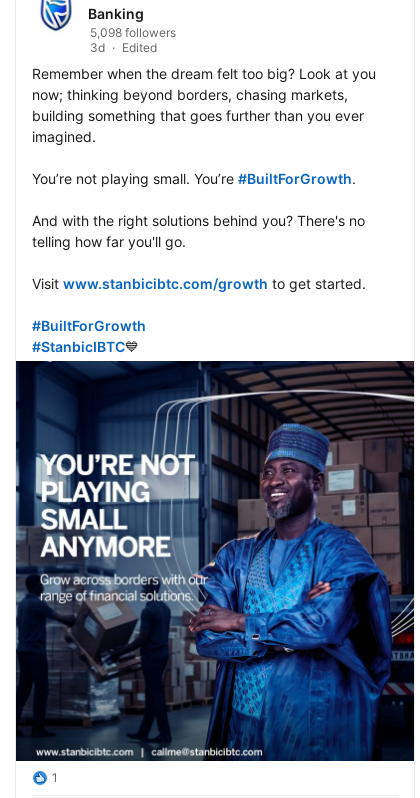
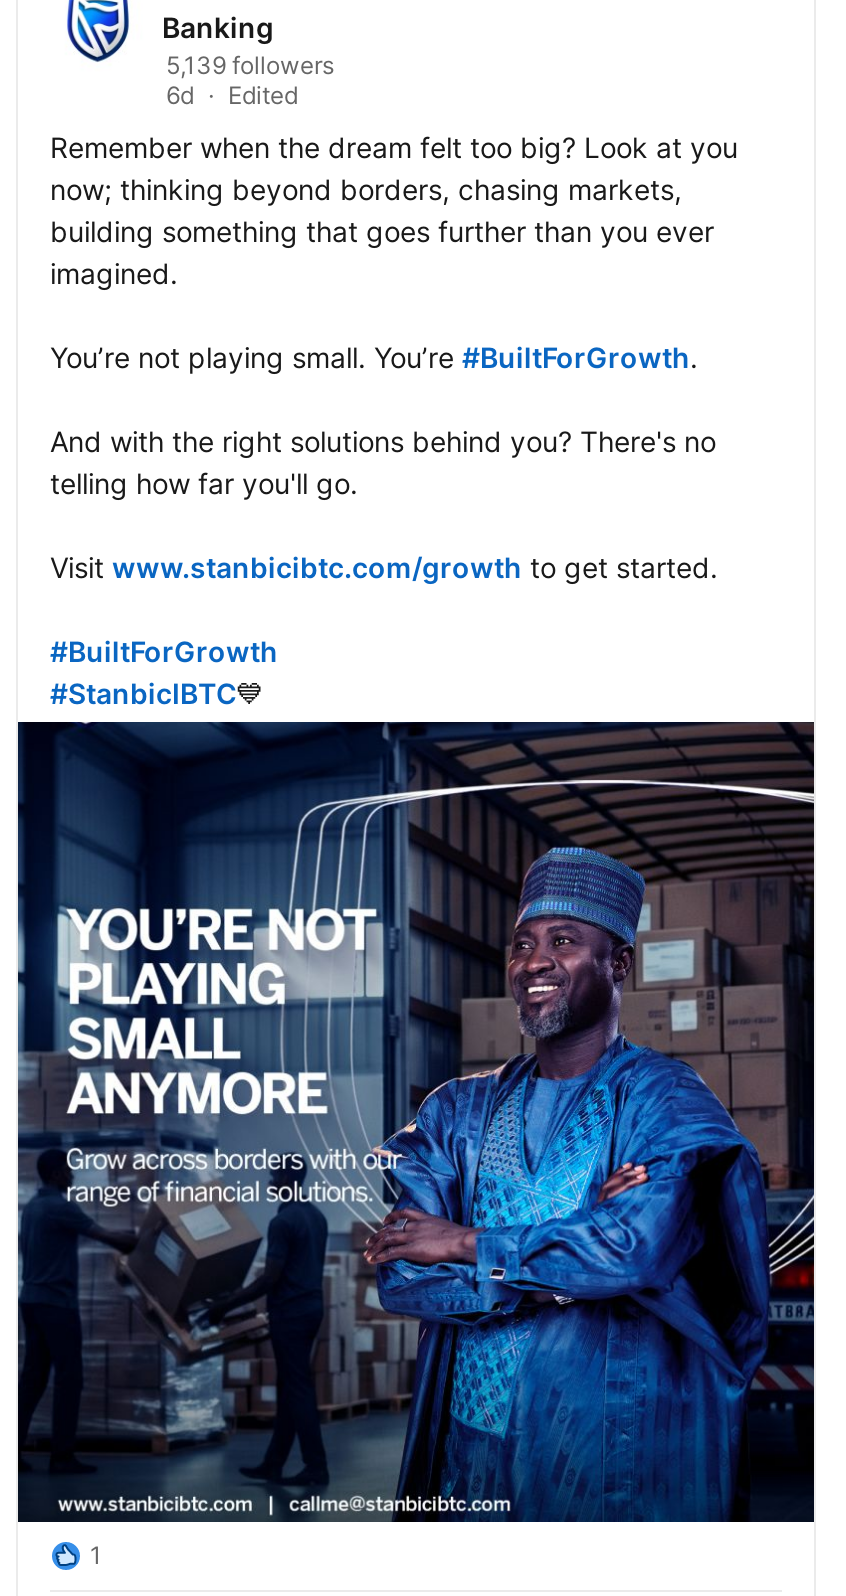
[90,25,176,55] 5,098 followers | 3d -> [166,49,334,109] 5,139 followers | 6d

